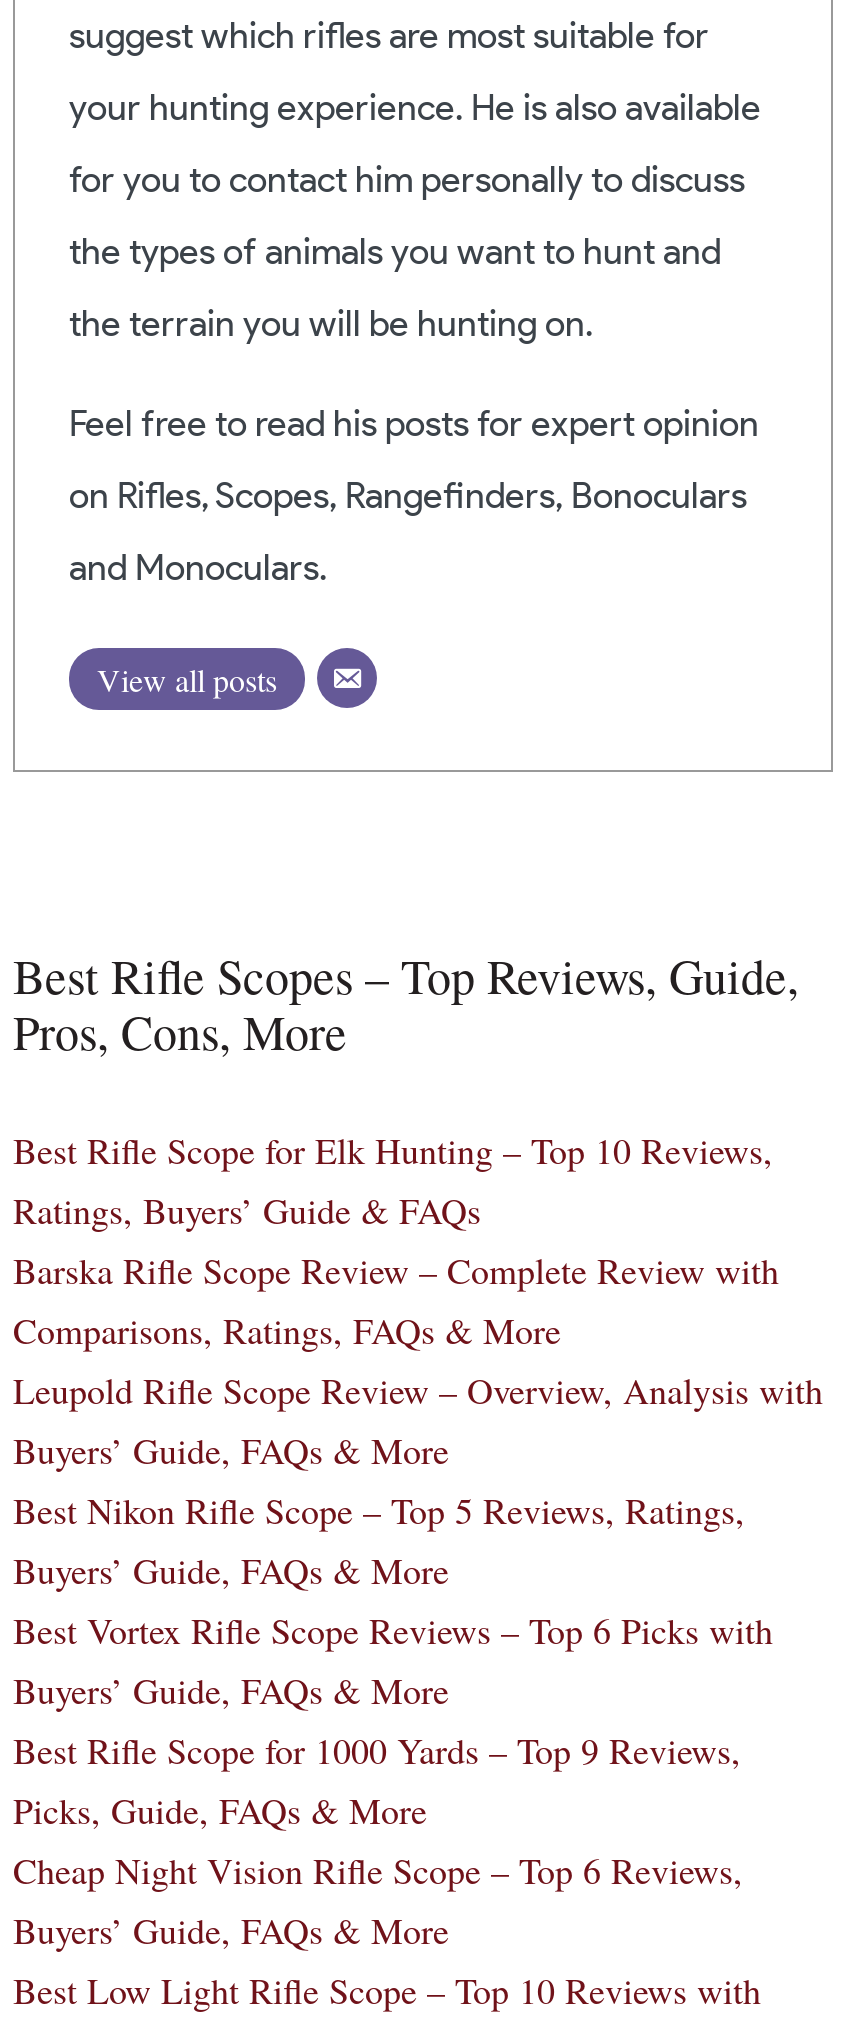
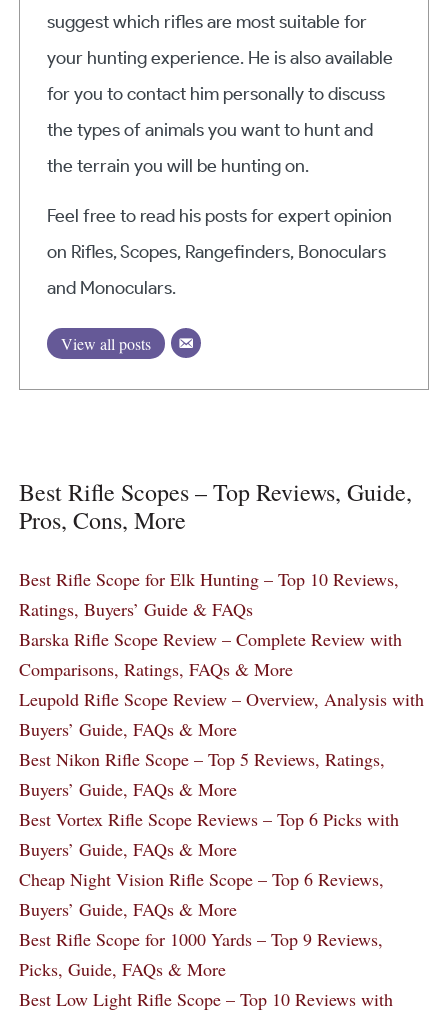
moved [13,1726,741,1834] -> [19,927,383,981]: Best Rifle Scope for 1000 Yards – Top 9 Reviews, | Picks, Guide, FAQs & More
moved [13,1846,743,1954] -> [19,867,384,921]: Cheap Night Vision Rifle Scope – Top 6 Reviews, | Buyers’ Guide, FAQs & More

